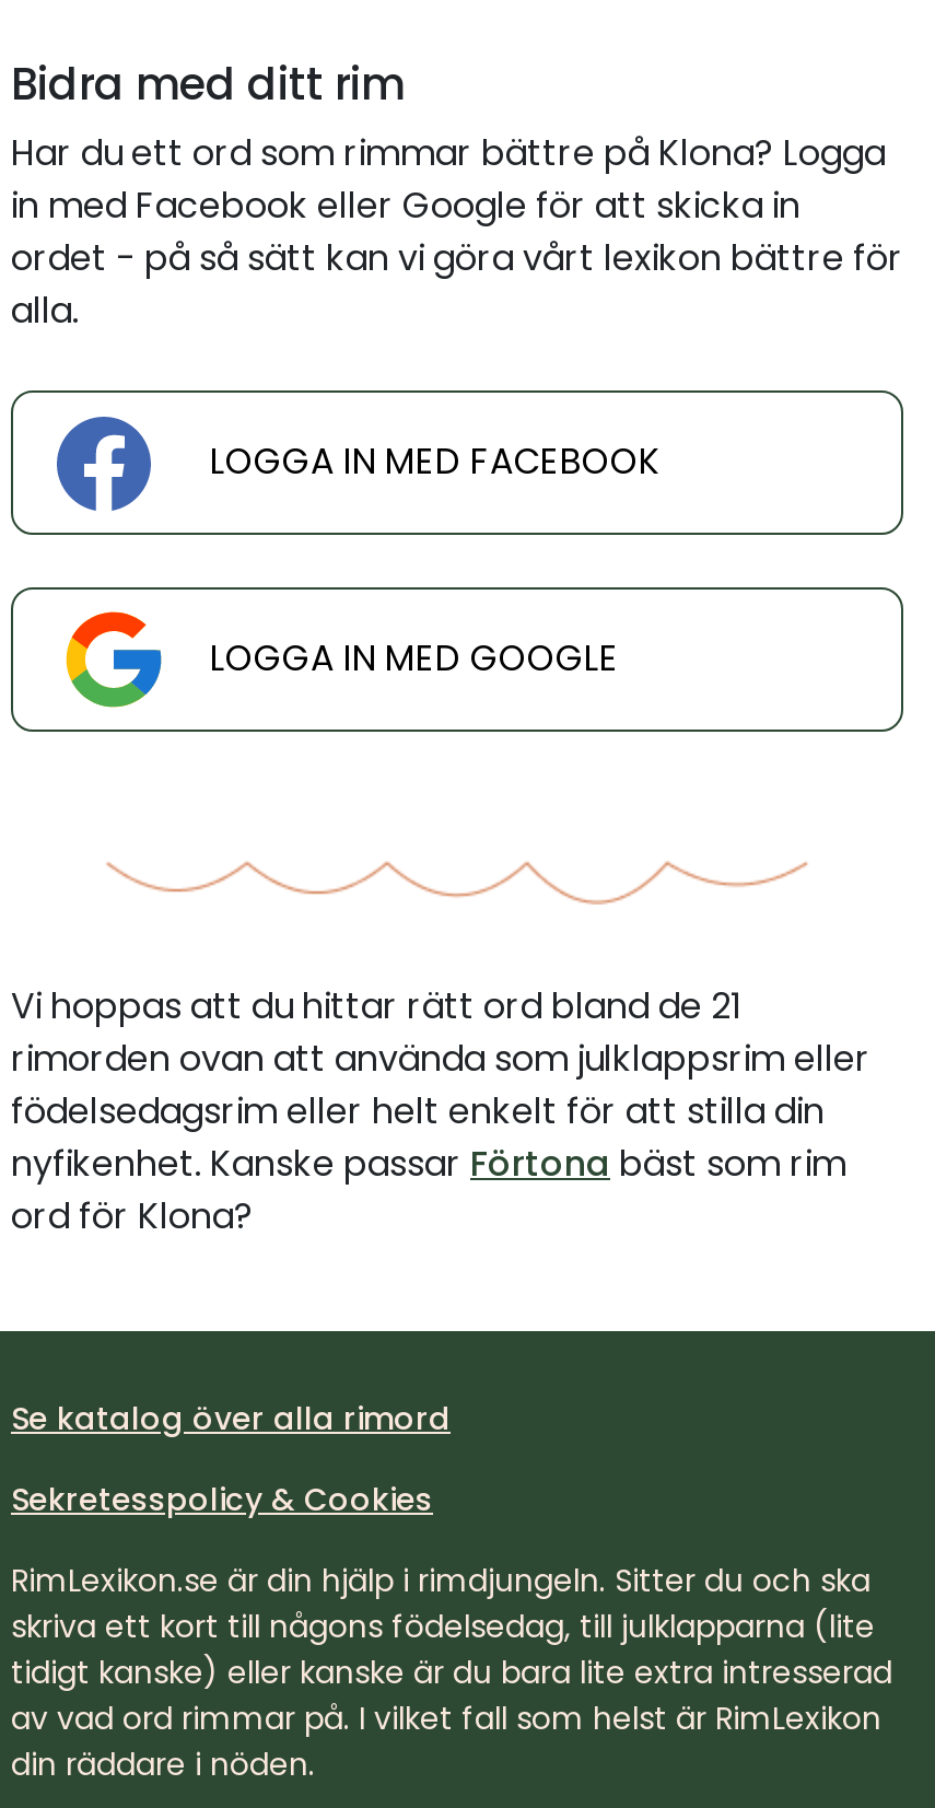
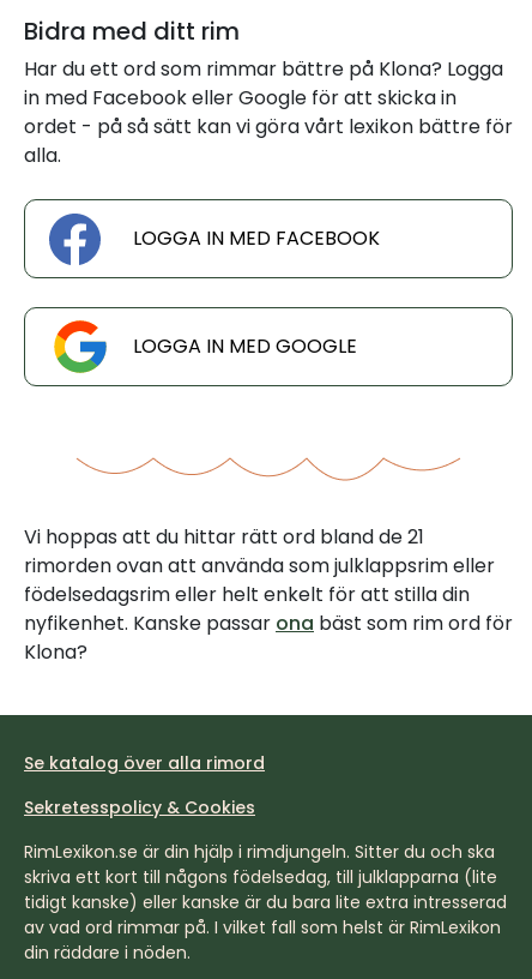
[11,1139,846,1241] nyfikenhet. Kanske passar Förtona bäst som rim | ord för Klona? -> [24,609,513,666] nyfikenhet. Kanske passar ona bäst som rim ord för | Klona?

